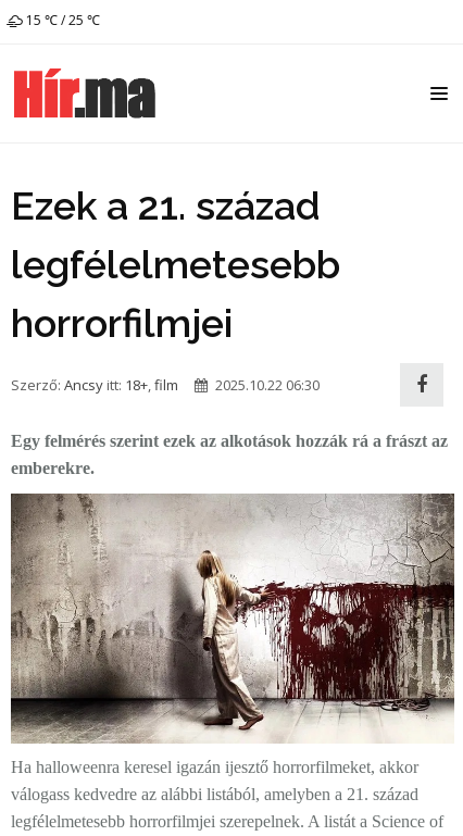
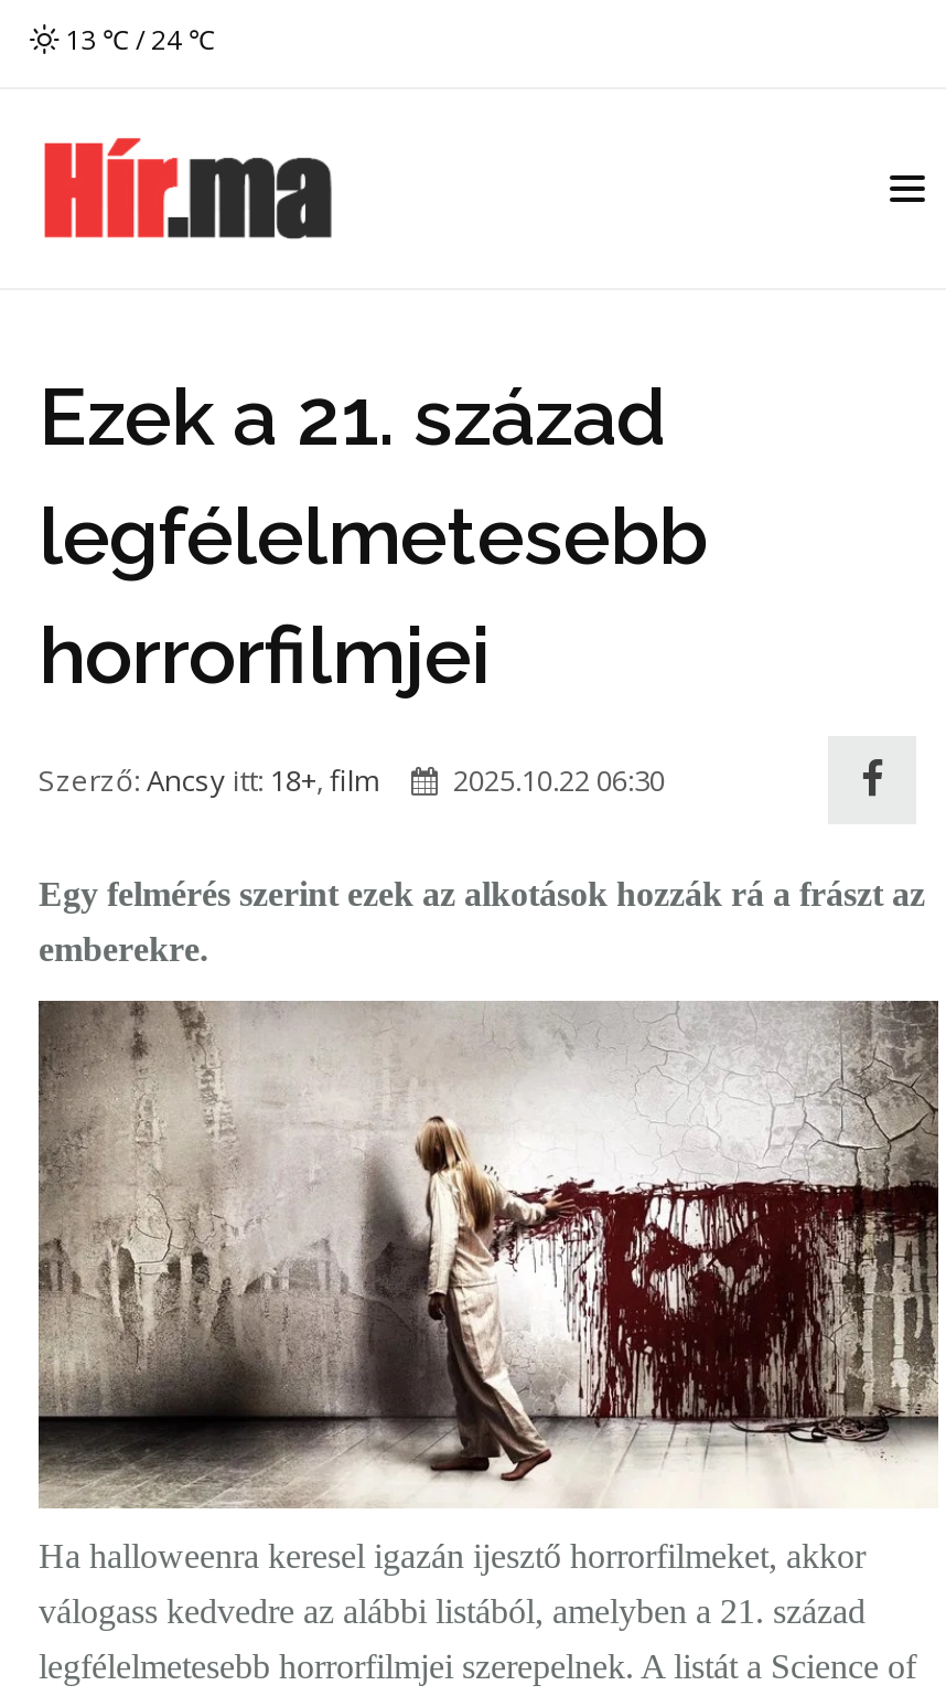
[23,11,100,29] 15 ℃ / 25 ℃ -> [58,21,215,58] 13 ℃ / 24 ℃

